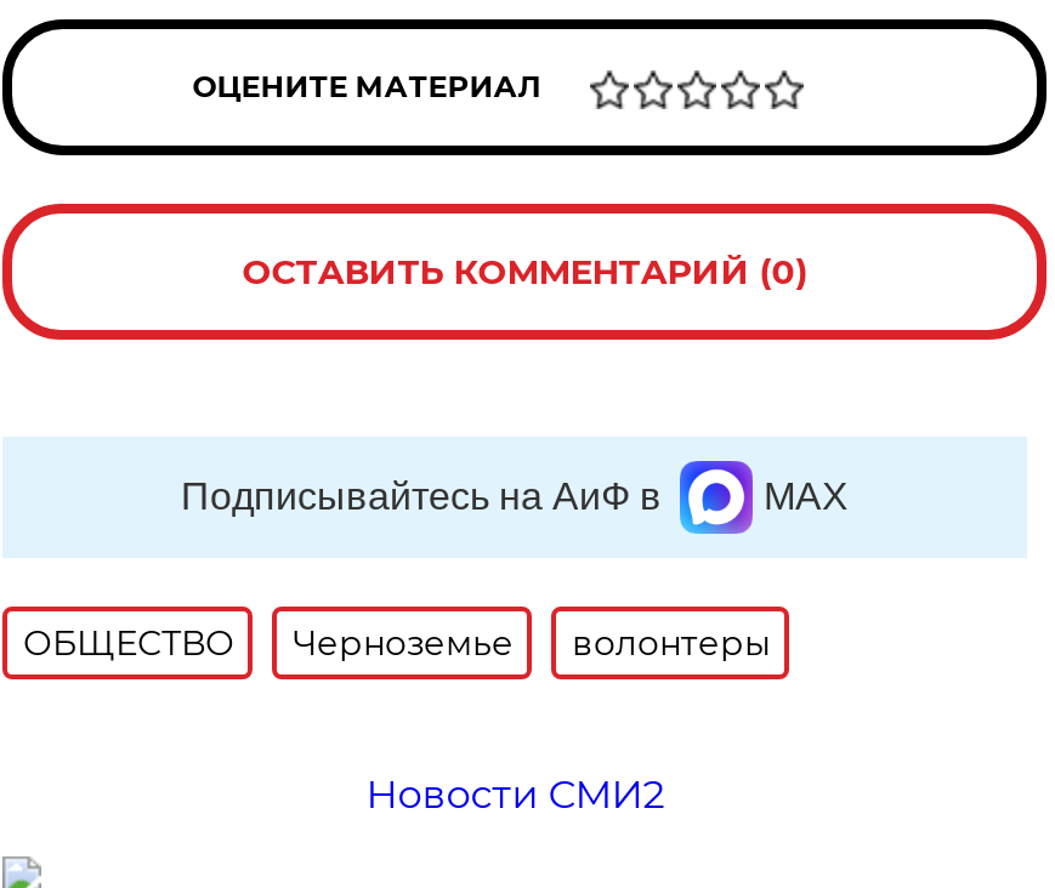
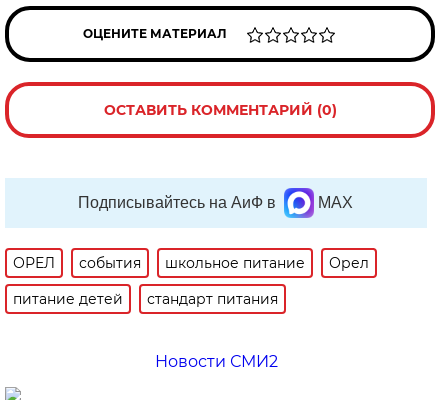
[23,621,771,665] ОБЩЕСТВО | Черноземье | волонтеры -> [13,254,369,308] ОРЕЛ | события | школьное питание | Орел | питание детей | стандарт питания

